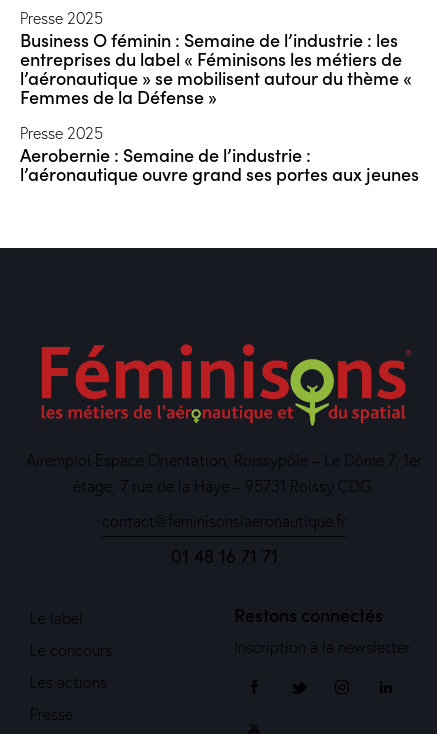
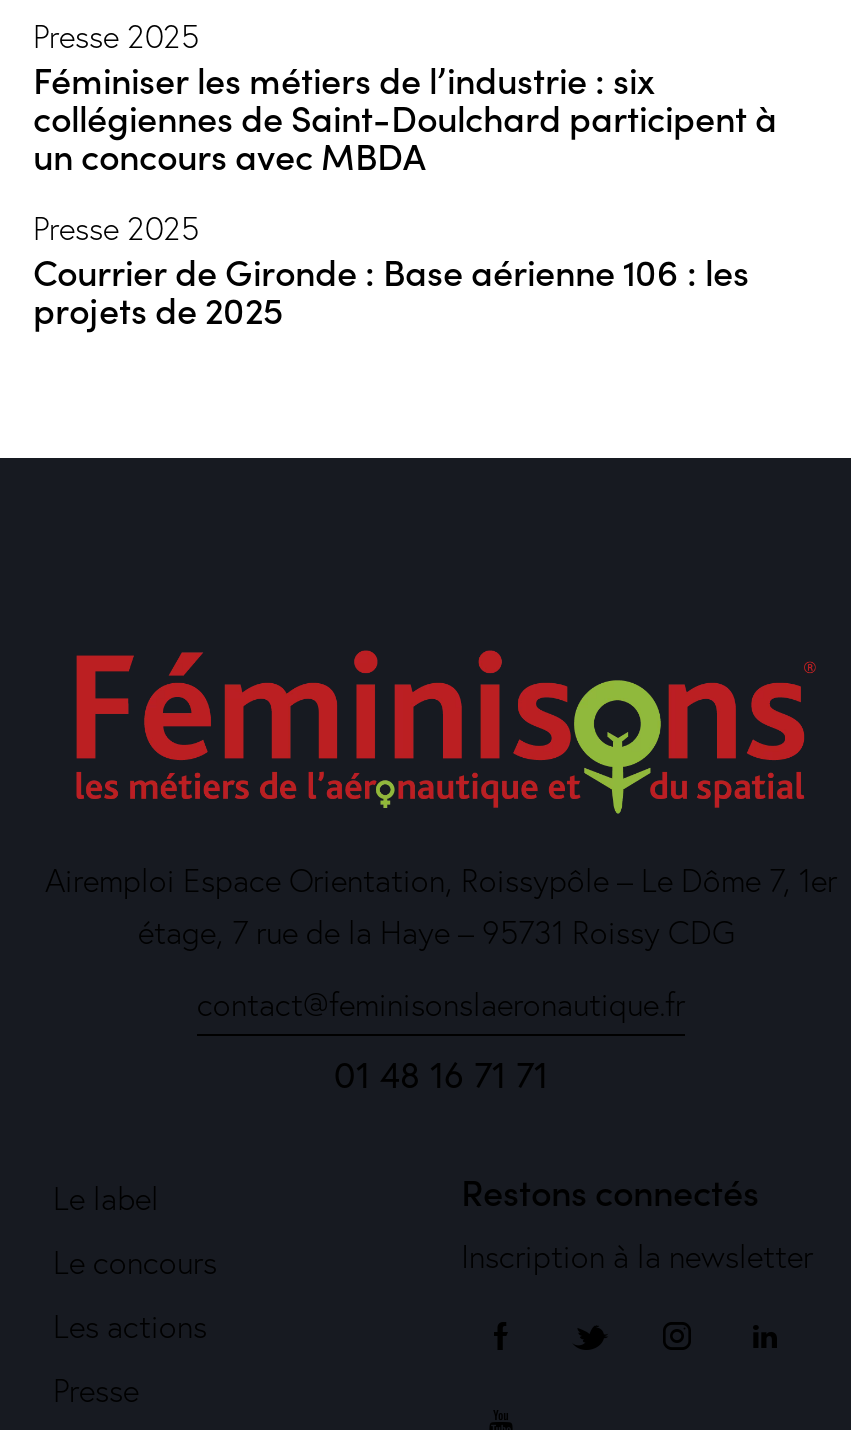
[20,27,412,109] Business O féminin : Semaine de l’industrie : les | entreprises du label « Féminisons les métiers de | l’aéronautique » se mobilisent autour du thème « | Femmes de la Défense » -> [33,55,777,181] Féminiser les métiers de l’industrie : six | collégiennes de Saint-Doulchard participent à | un concours avec MBDA
[20,142,419,186] Aerobernie : Semaine de l’industrie : | l’aéronautique ouvre grand ses portes aux jeunes -> [33,247,749,335] Courrier de Gironde : Base aérienne 106 : les | projets de 2025

